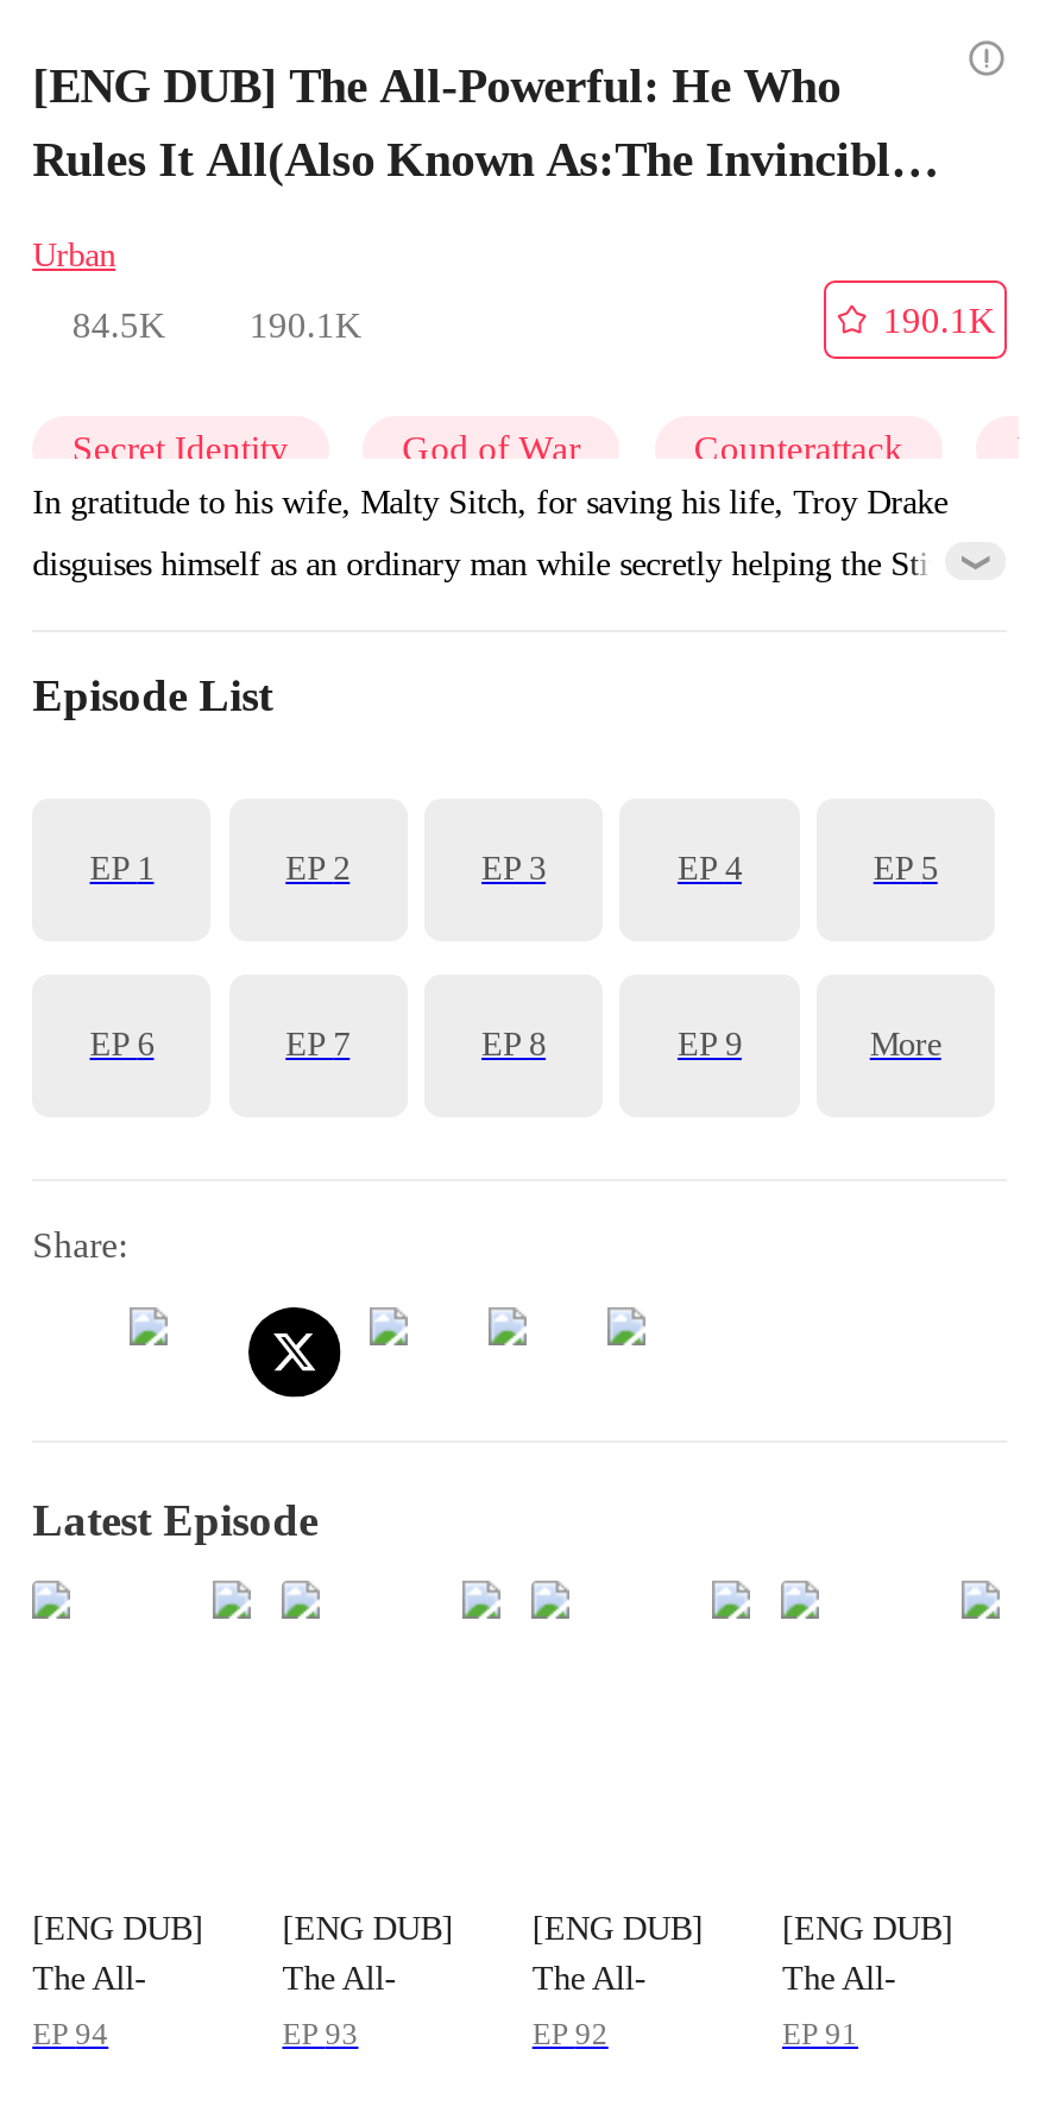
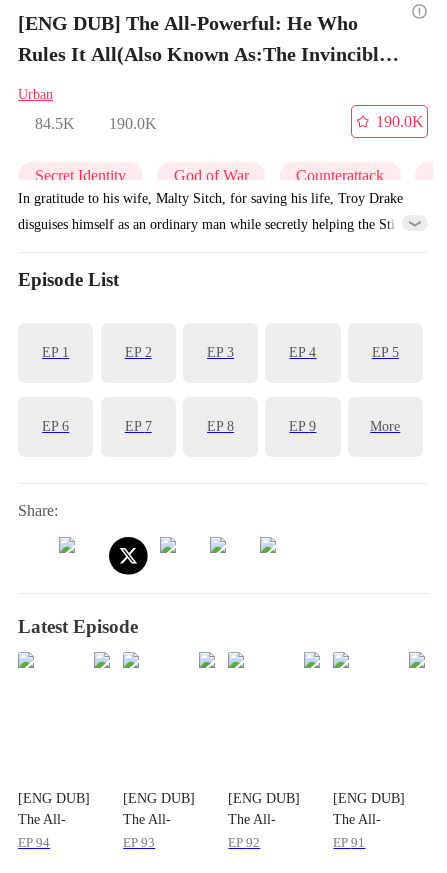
[249,299,997,346] 190.1K | 190.1K -> [109,113,424,132] 190.0K | 190.0K

